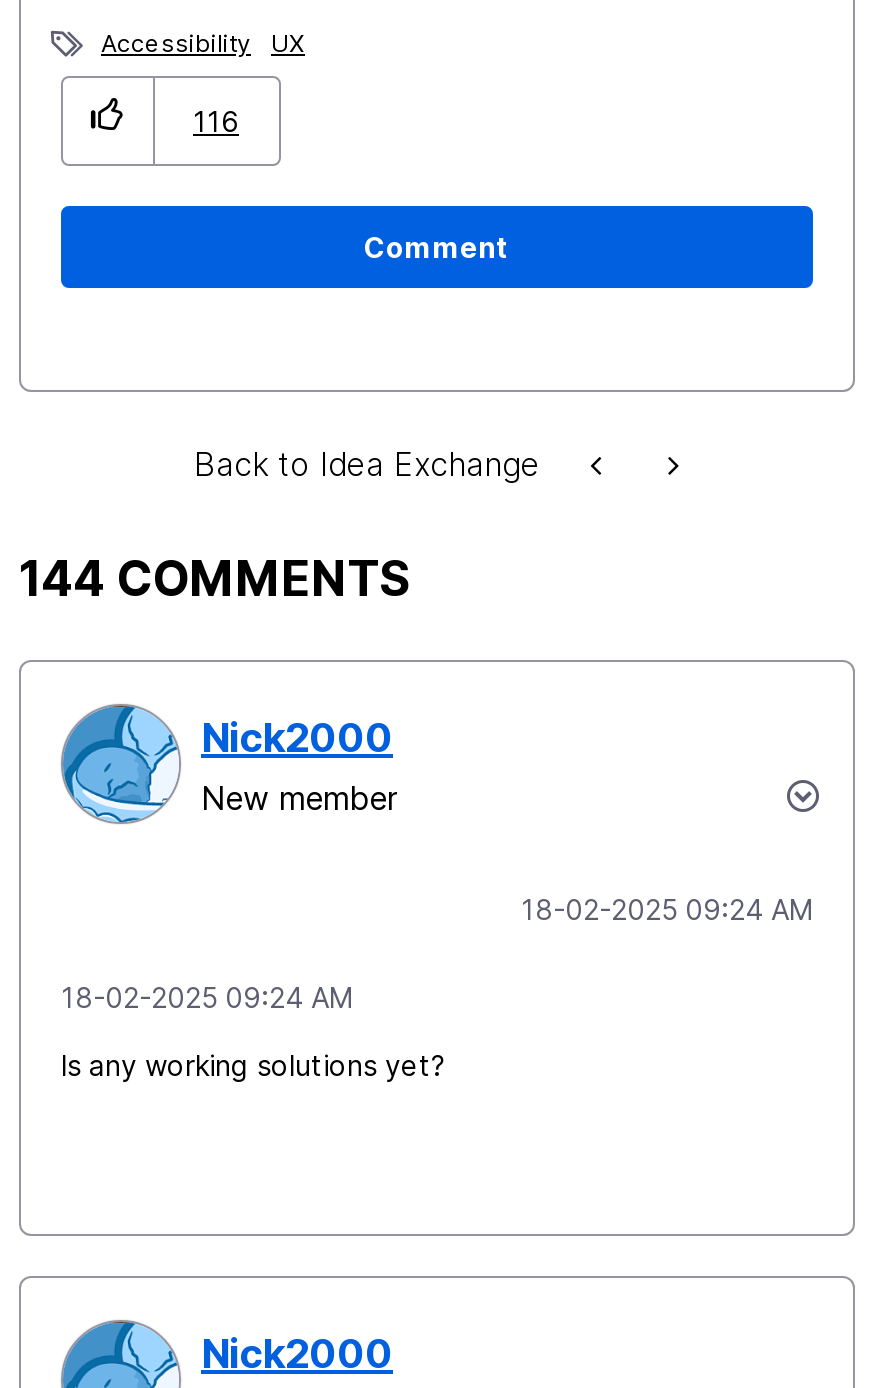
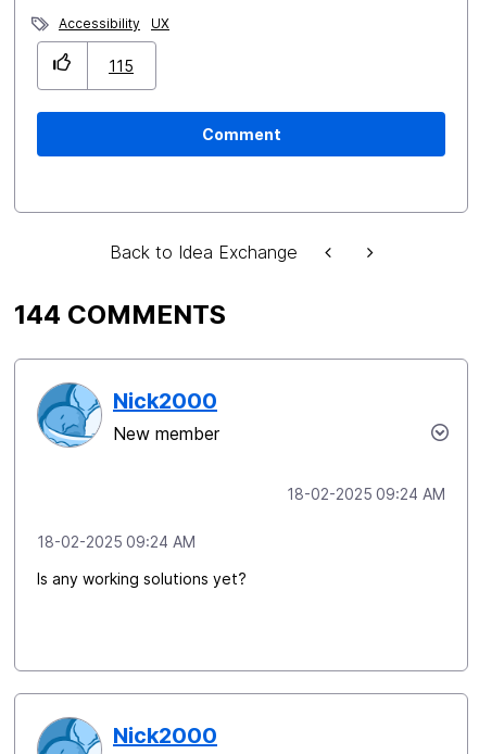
[193,103,239,137] 116 -> [109,56,134,74] 115

